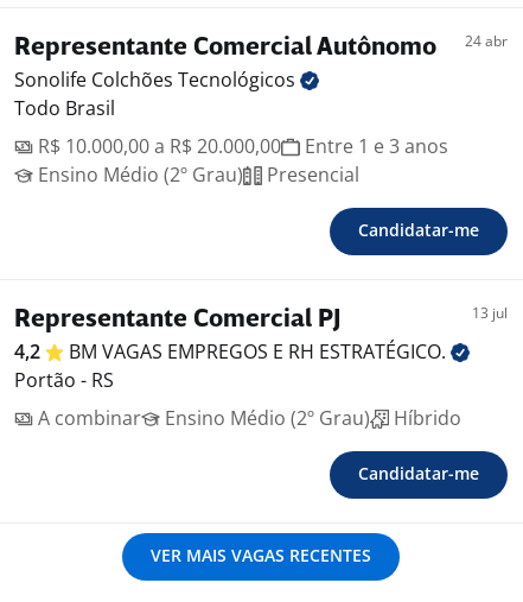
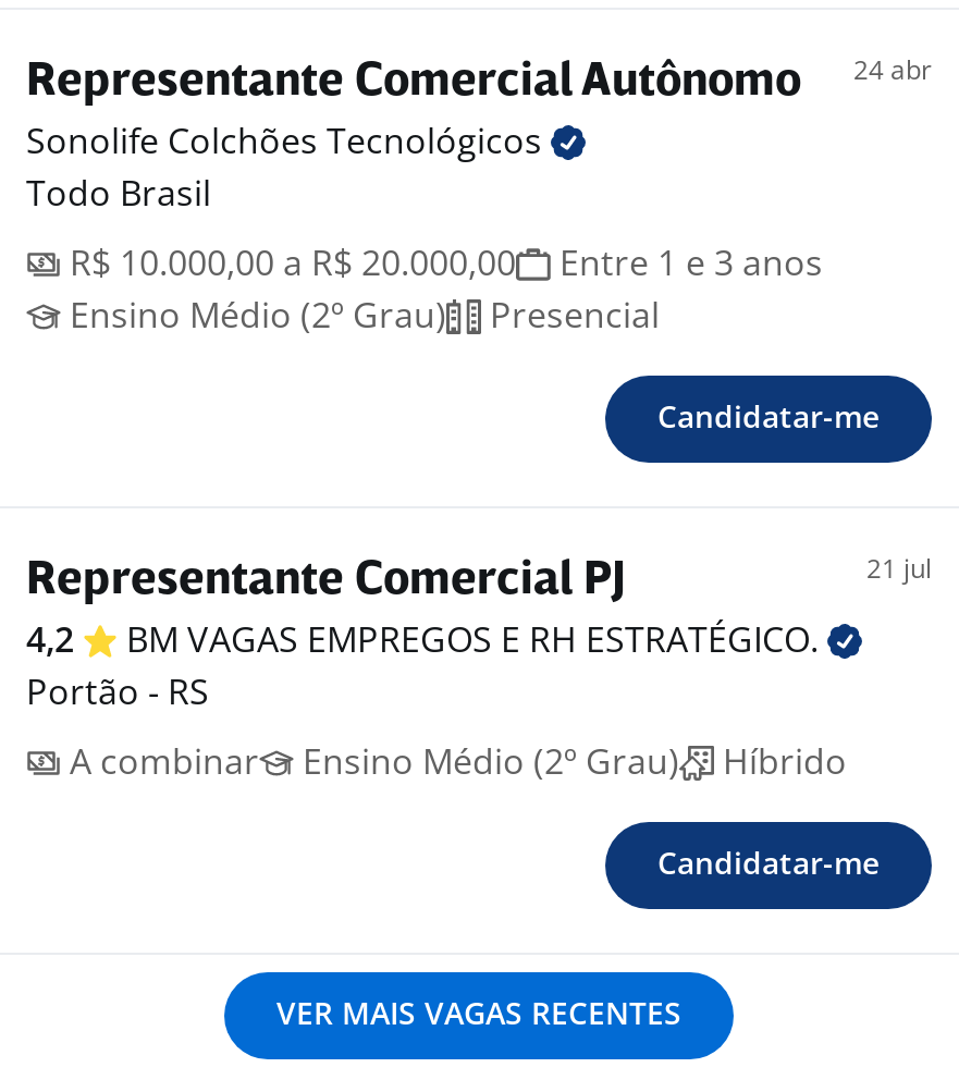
[472,303,508,323] 13 jul -> [866,550,932,587] 21 jul

